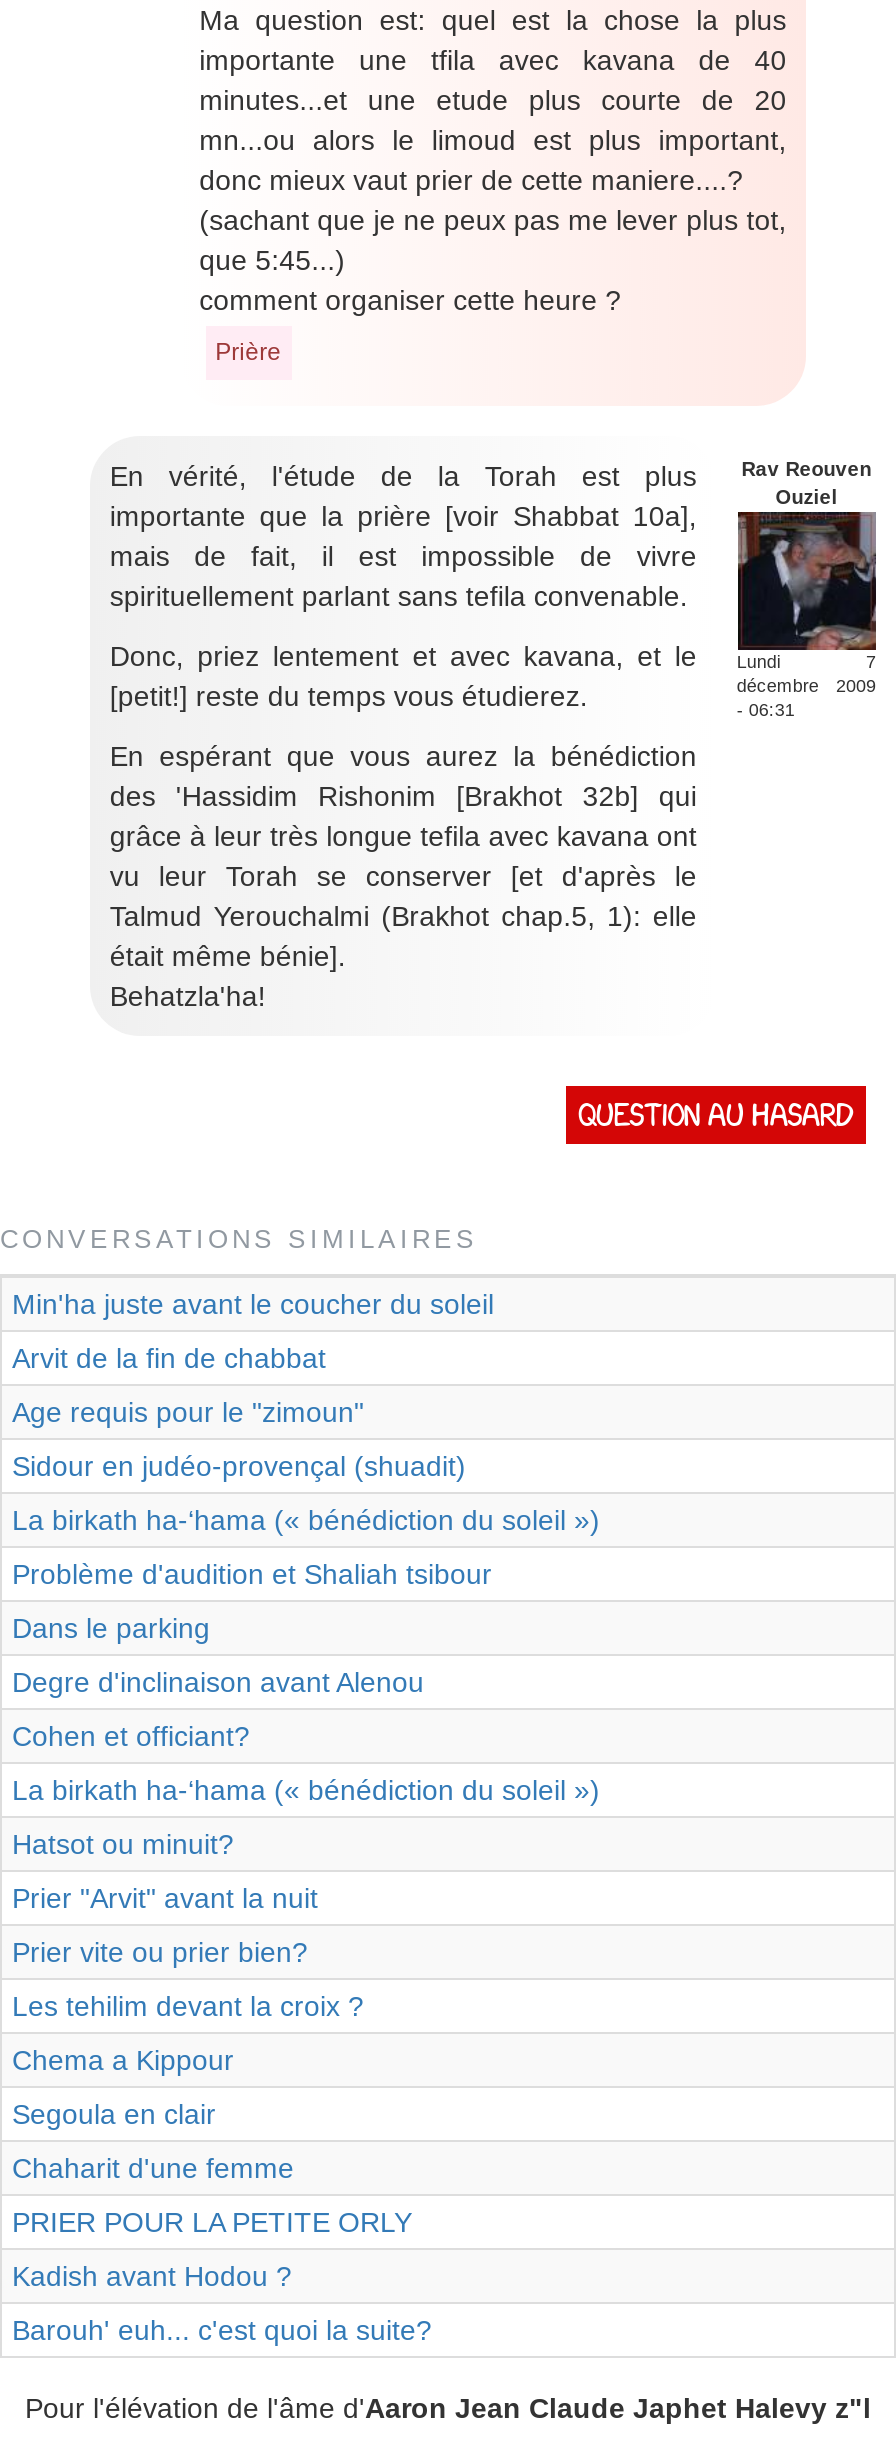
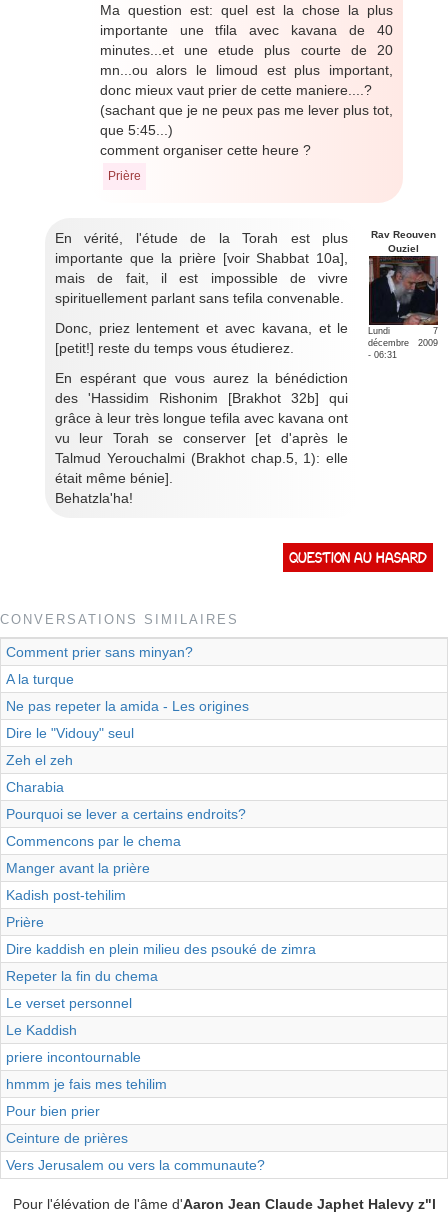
[12,1288,494,1320] Min'ha juste avant le coucher du soleil -> [6,644,193,660] Comment prier sans minyan?
[12,1342,326,1374] Arvit de la fin de chabbat -> [6,671,74,687] A la turque
[12,1396,364,1428] Age requis pour le "zimoun" -> [6,698,249,714] Ne pas repeter la amida - Les origines
[12,1450,466,1482] Sidour en judéo-provençal (shuadit) -> [6,725,134,741] Dire le "Vidouy" seul
[12,1504,600,1536] La birkath ha-‘hama (« bénédiction du soleil ») -> [6,752,73,768] Zeh el zeh
[12,1558,492,1590] Problème d'audition et Shaliah tsibour -> [6,779,64,795] Charabia
[12,1612,210,1644] Dans le parking -> [6,806,246,822] Pourquoi se lever a certains endroits?
[12,1666,424,1698] Degre d'inclinaison avant Alenou -> [6,833,181,849] Commencons par le chema
[12,1720,250,1752] Cohen et officiant? -> [6,860,150,876] Manger avant la prière
[12,1774,600,1806] La birkath ha-‘hama (« bénédiction du soleil ») -> [6,887,126,903] Kadish post-tehilim
[12,1828,234,1860] Hatsot ou minuit? -> [6,914,44,930] Prière
[12,1882,318,1914] Prier "Arvit" avant la nuit -> [6,941,316,957] Dire kaddish en plein milieu des psouké de zimra
[12,1936,308,1968] Prier vite ou prier bien? -> [6,968,158,984] Repeter la fin du chema
[12,1990,364,2022] Les tehilim devant la croix ? -> [6,995,132,1011] Le verset personnel
[12,2044,234,2076] Chema a Kippour -> [6,1022,77,1038] Le Kaddish
[12,2098,216,2130] Segoula en clair -> [6,1049,141,1065] priere incontournable
[12,2152,294,2184] Chaharit d'une femme -> [6,1076,167,1092] hmmm je fais mes tehilim
[12,2206,412,2238] PRIER POUR LA PETITE ORLY -> [6,1103,100,1119] Pour bien prier
[12,2260,292,2292] Kadish avant Hodou ? -> [6,1130,128,1146] Ceinture de prières
[12,2314,432,2346] Barouh' euh... c'est quoi la suite? -> [6,1157,265,1173] Vers Jerusalem ou vers la communaute?

